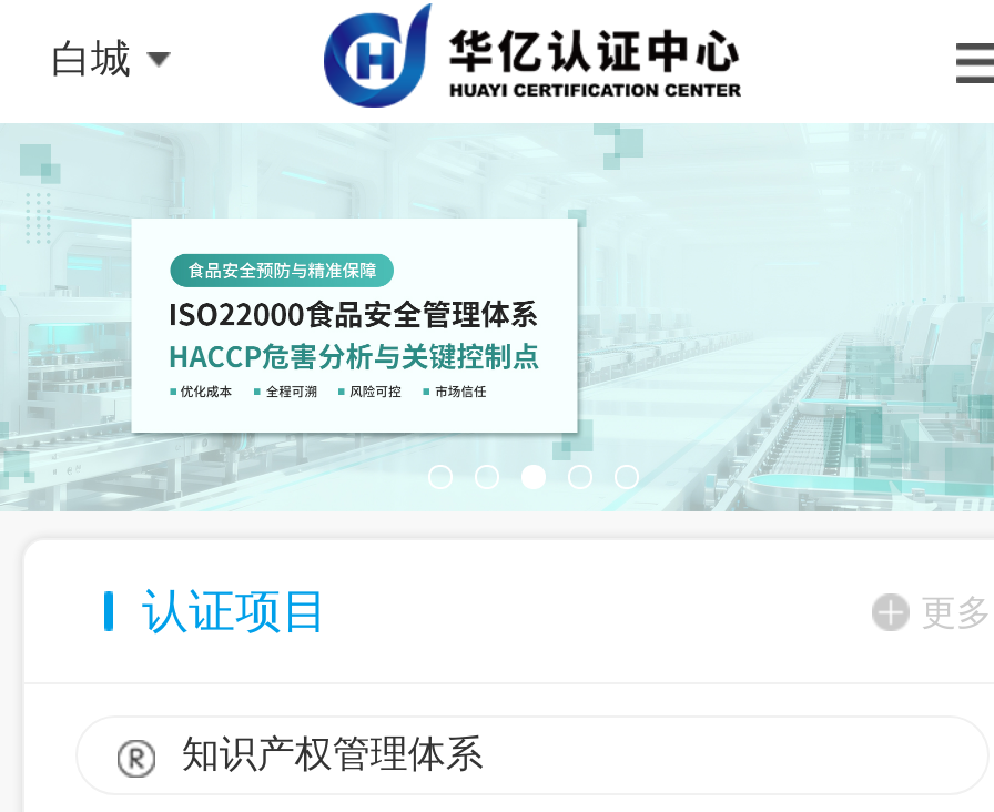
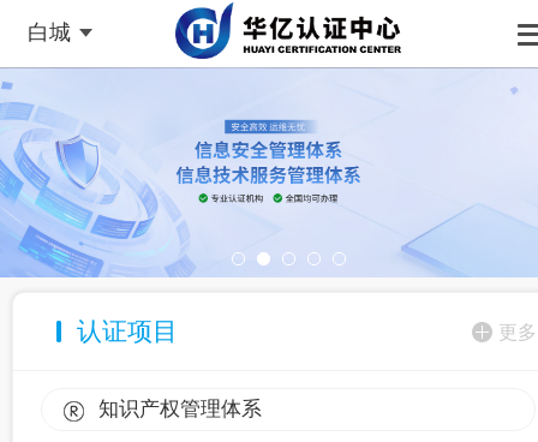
[7,125,987,511] [image] -> [4,67,534,277] [image]

